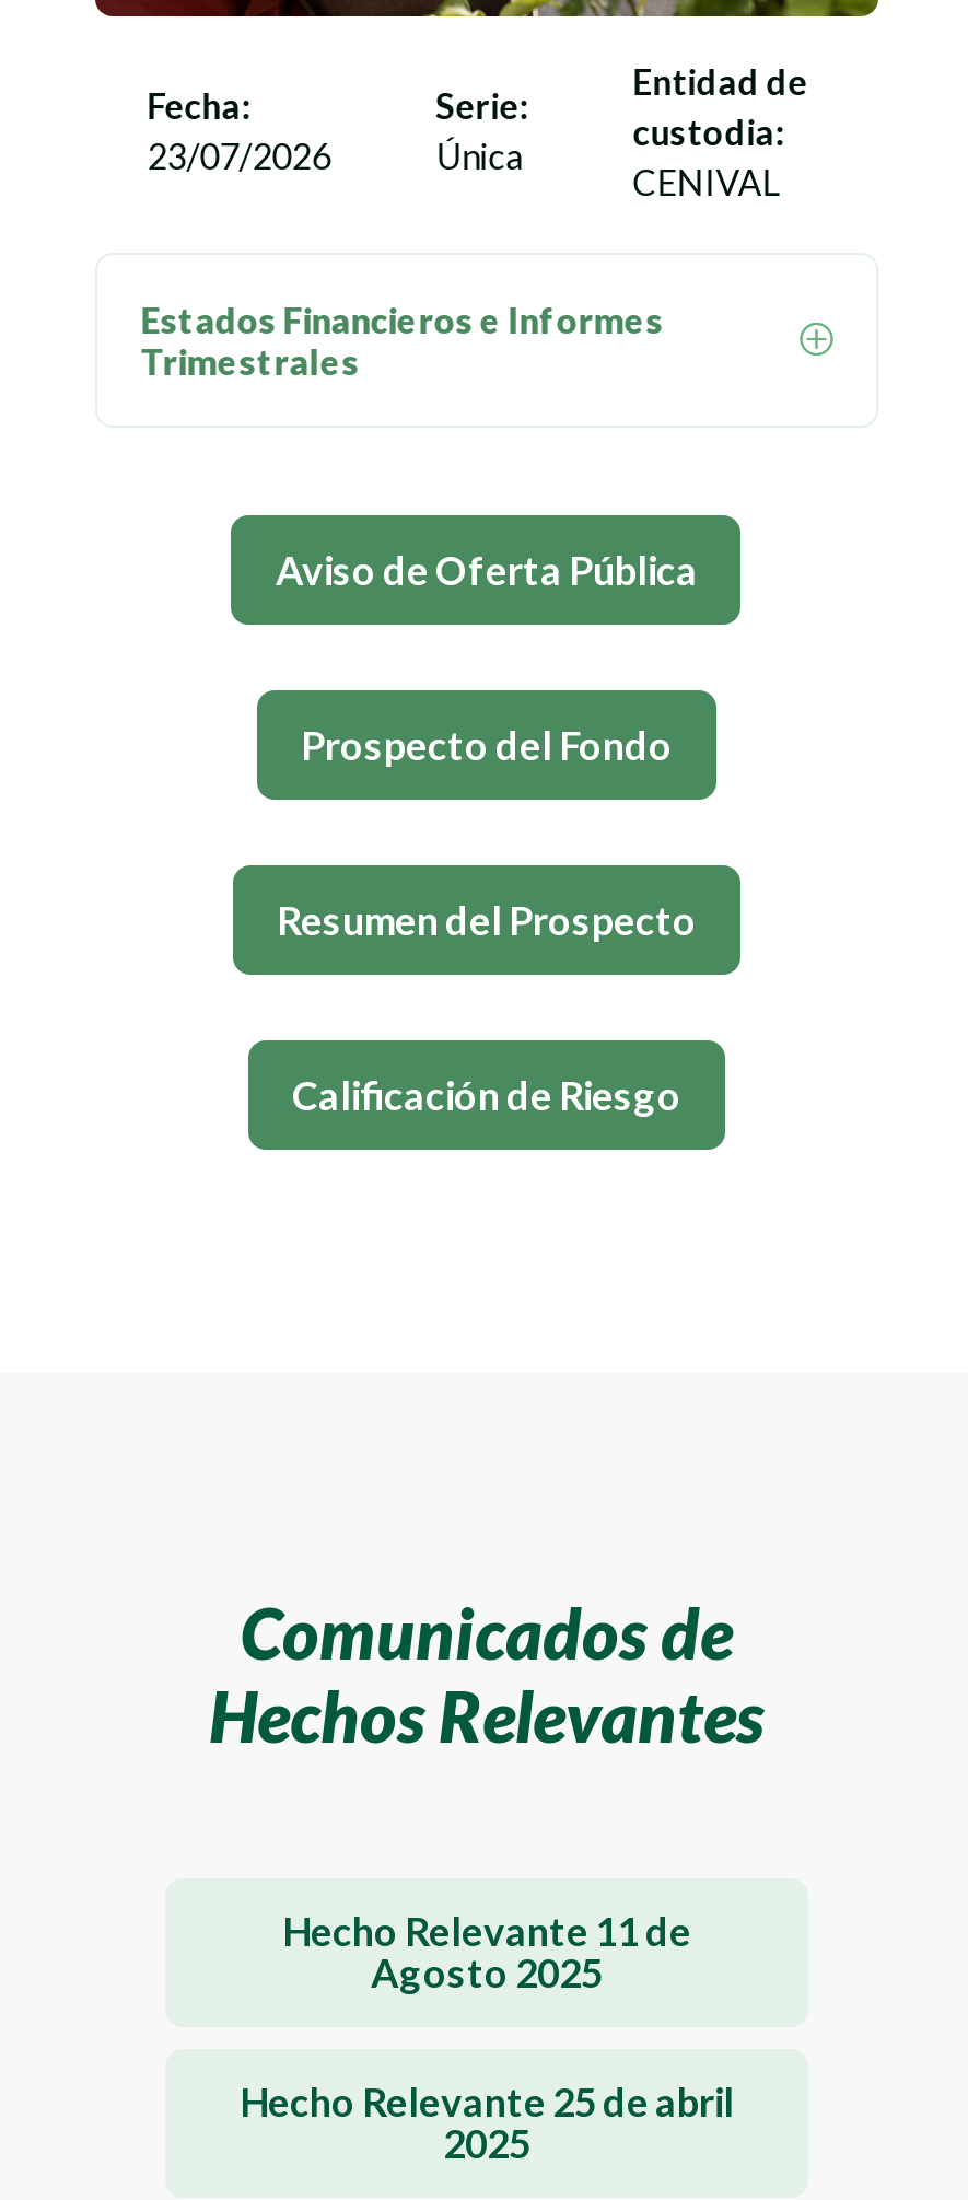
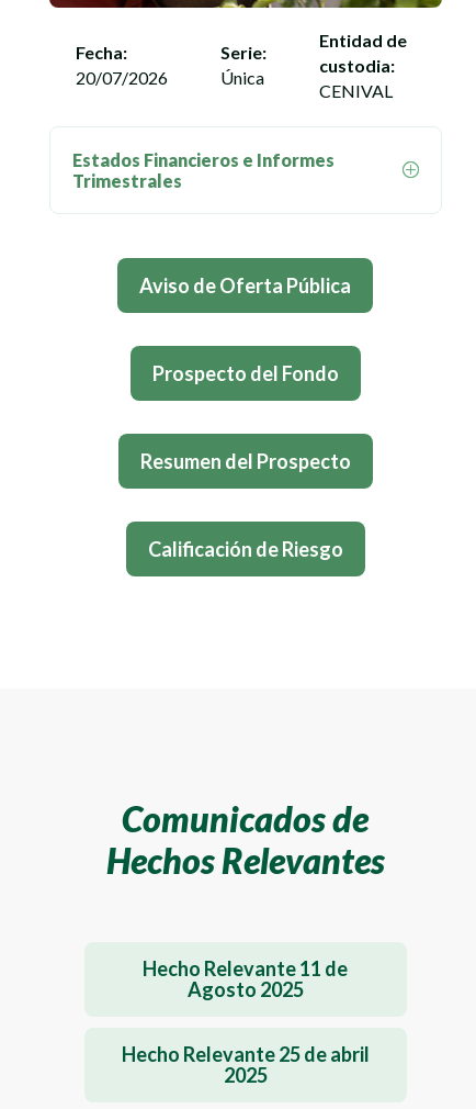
[147,134,331,176] 23/07/2026 -> [75,67,168,88] 20/07/2026

